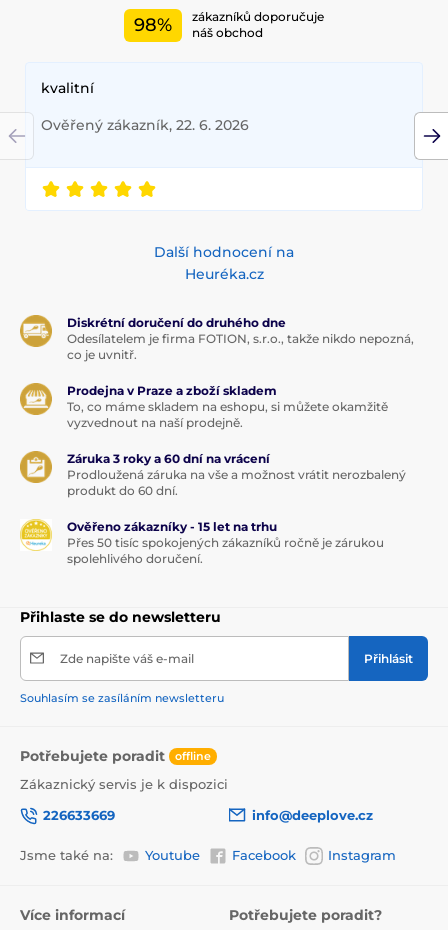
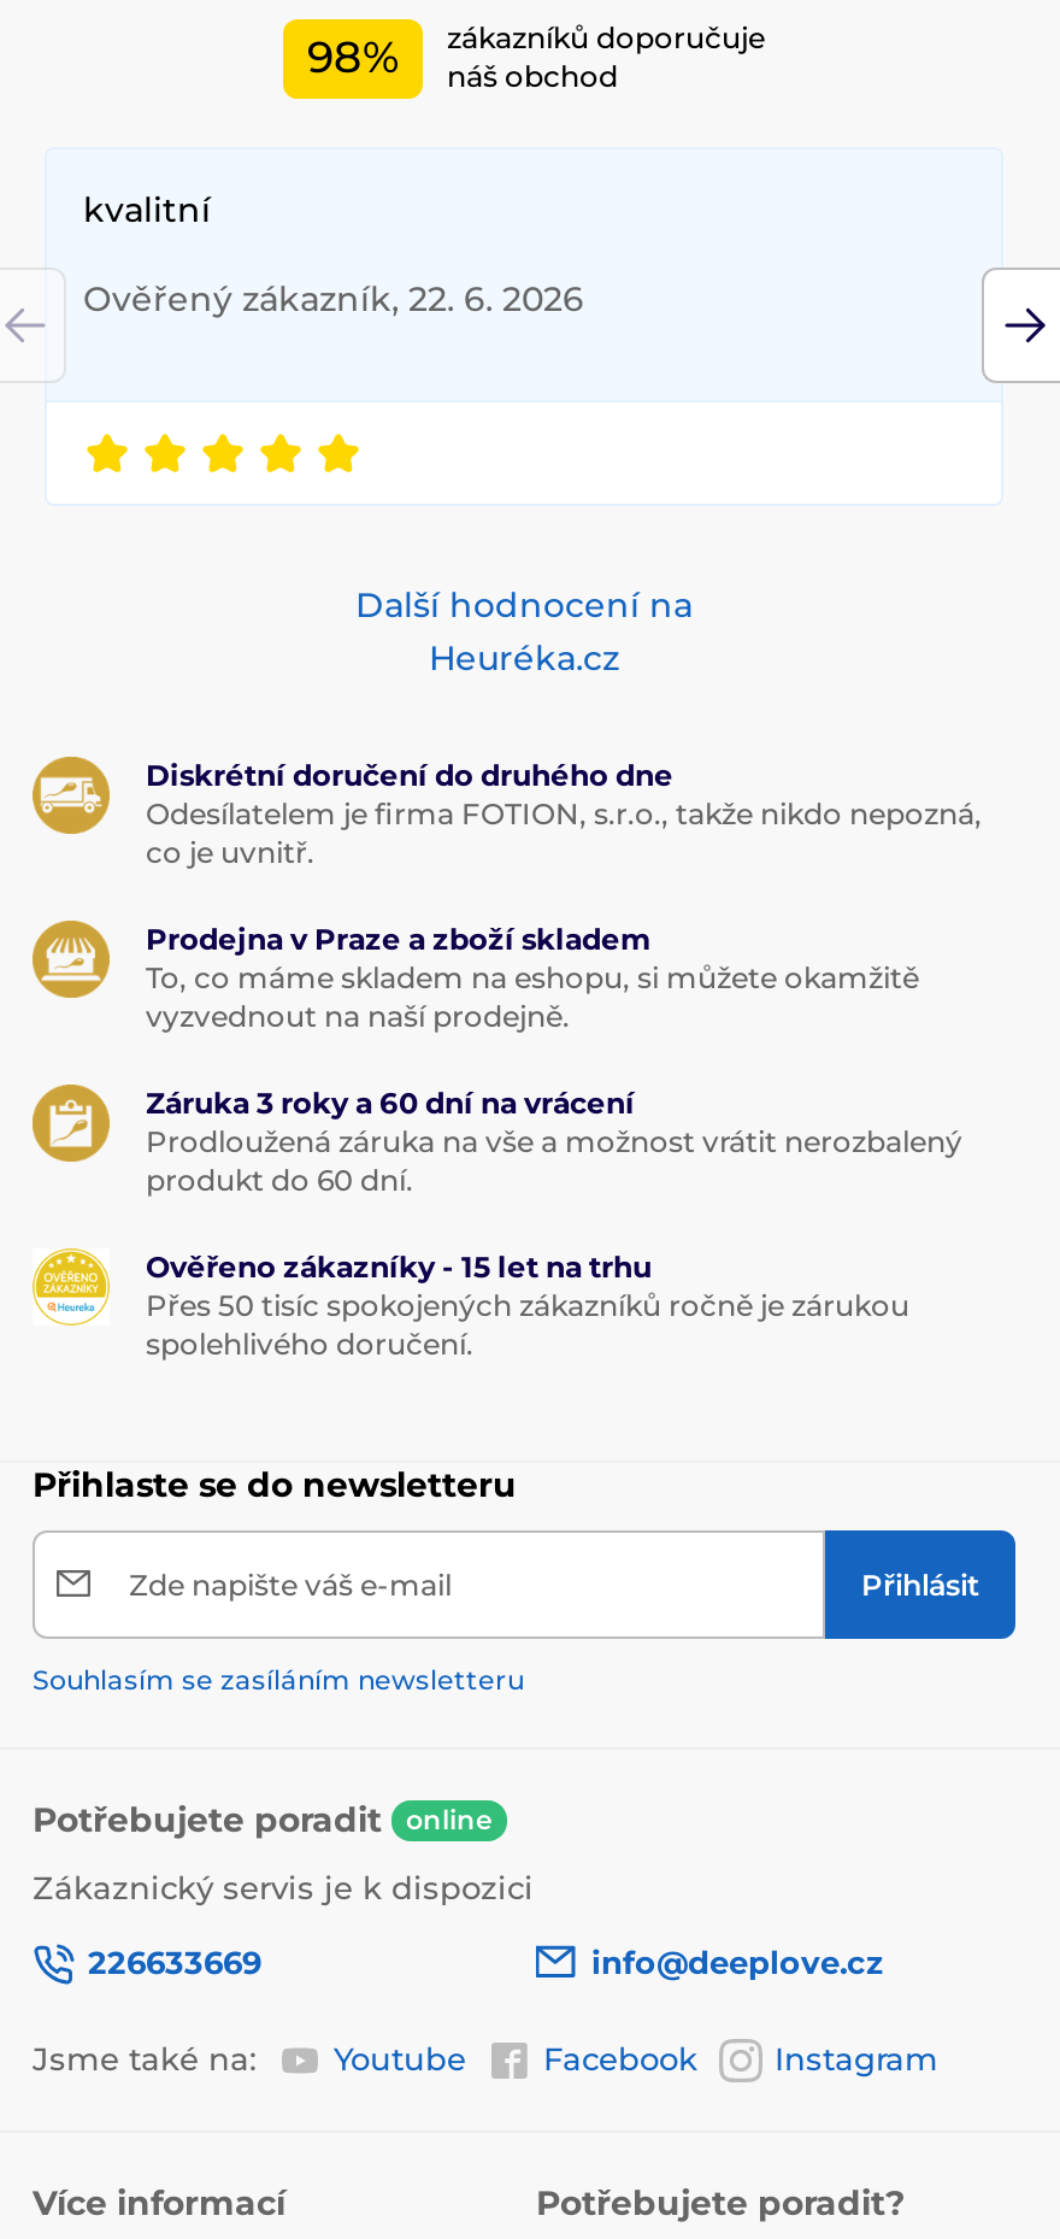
[20,746,211,764] Potřebujete poradit offline -> [33,1797,493,1840] Potřebujete poradit online

